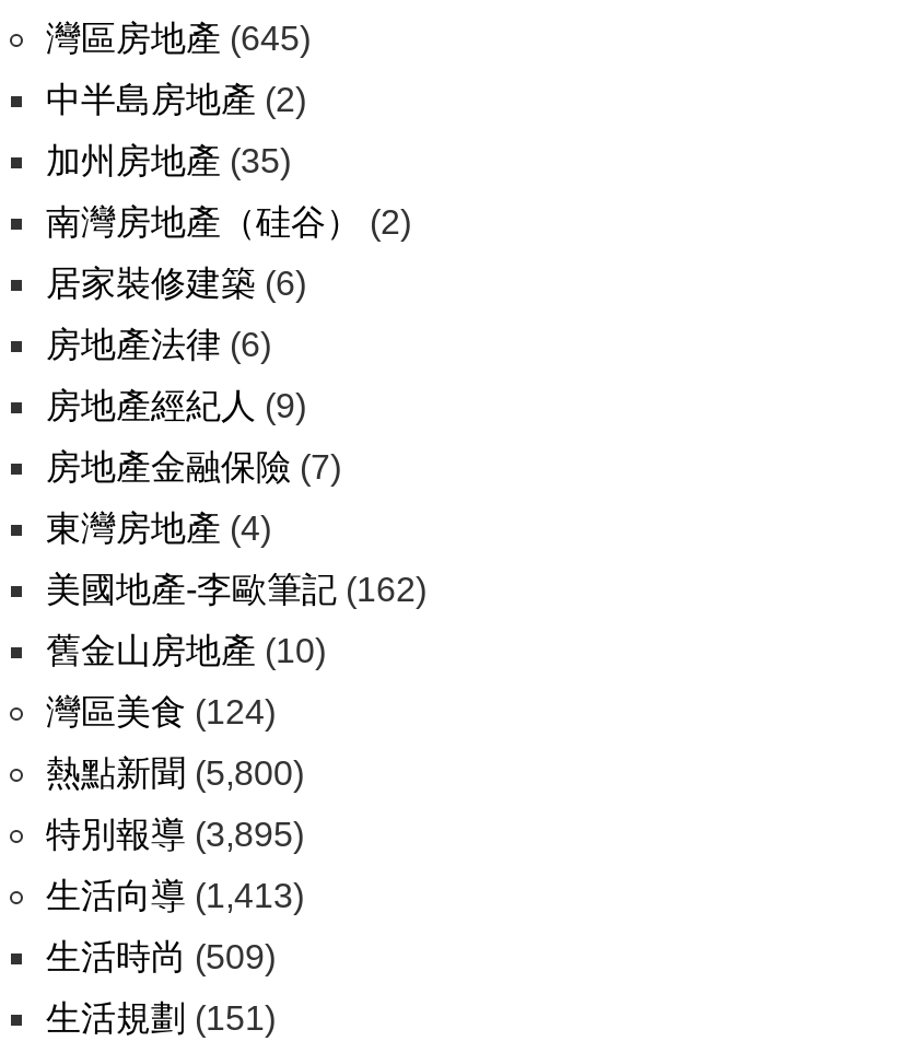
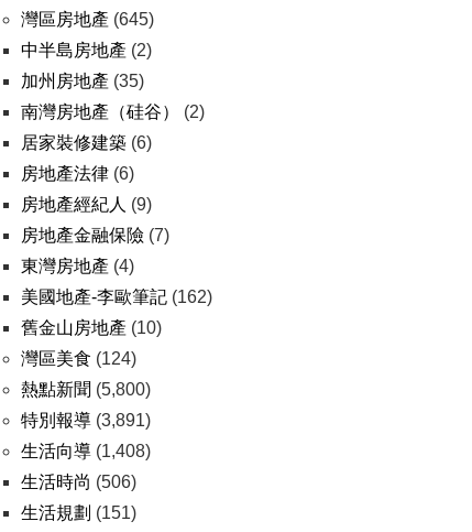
[46,816,304,853] 特別報導(3,895) -> [21,411,151,430] 特別報導(3,891)
[46,877,304,914] 生活向導(1,413) -> [21,442,151,460] 生活向導(1,408)
[46,938,276,975] 生活時尚(509) -> [21,473,136,491] 生活時尚(506)

